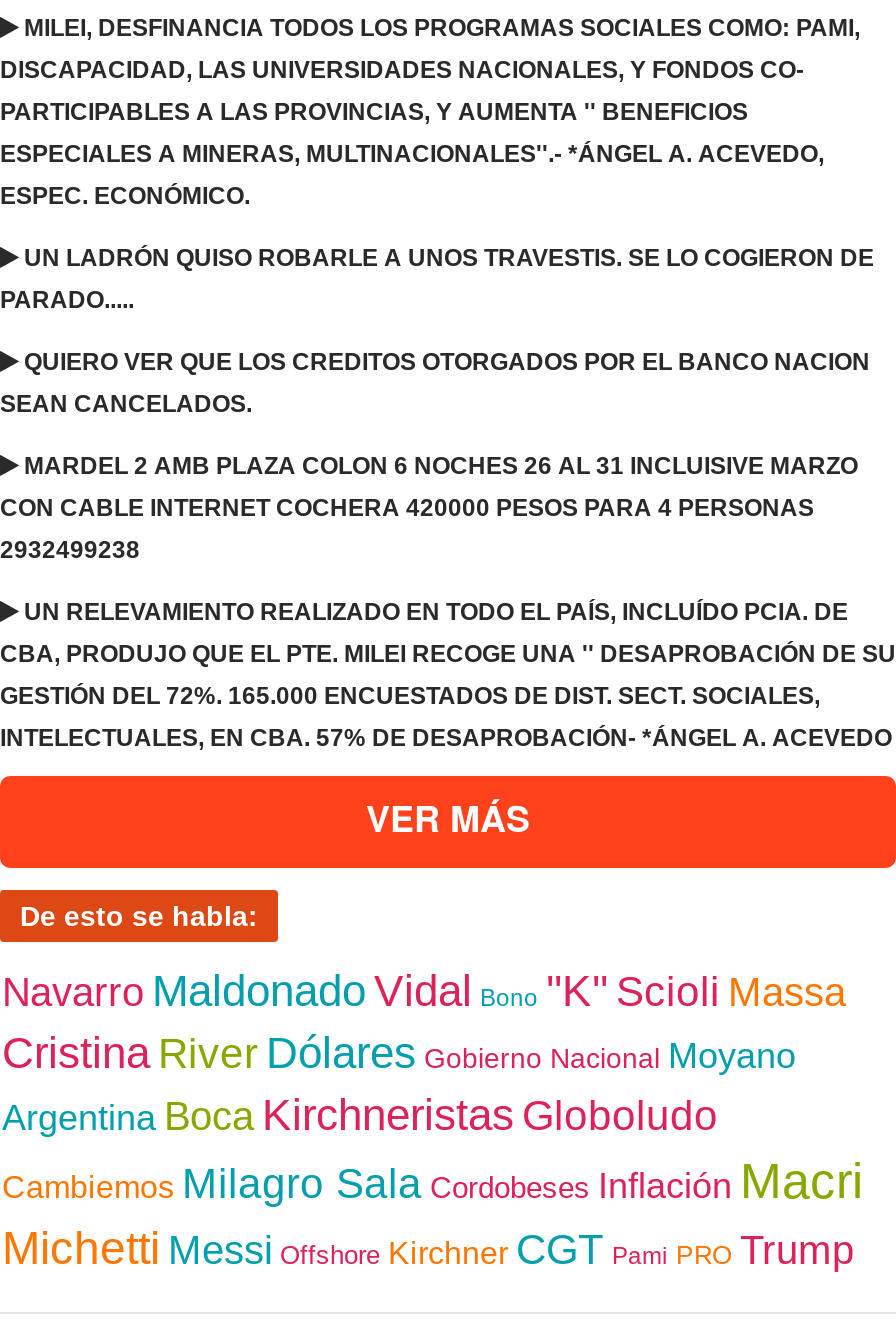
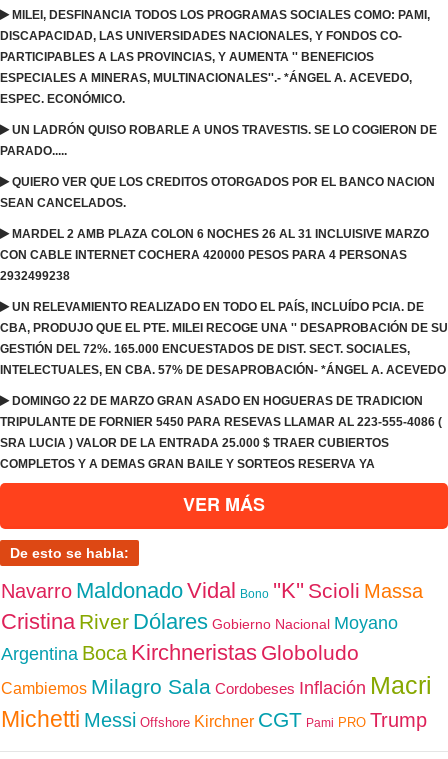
none -> [0,394,442,471] DOMINGO 22 DE MARZO GRAN ASADO EN HOGUERAS DE TRADICION | TRIPULANTE DE FORNIER 5450 PARA RESEVAS LLAMAR AL 223-555-4086 ( | SRA LUCIA ) VALOR DE LA ENTRADA 25.000 $ TRAER CUBIERTOS | COMPLETOS Y A DEMAS GRAN BAILE Y SORTEOS RESERVA YA

